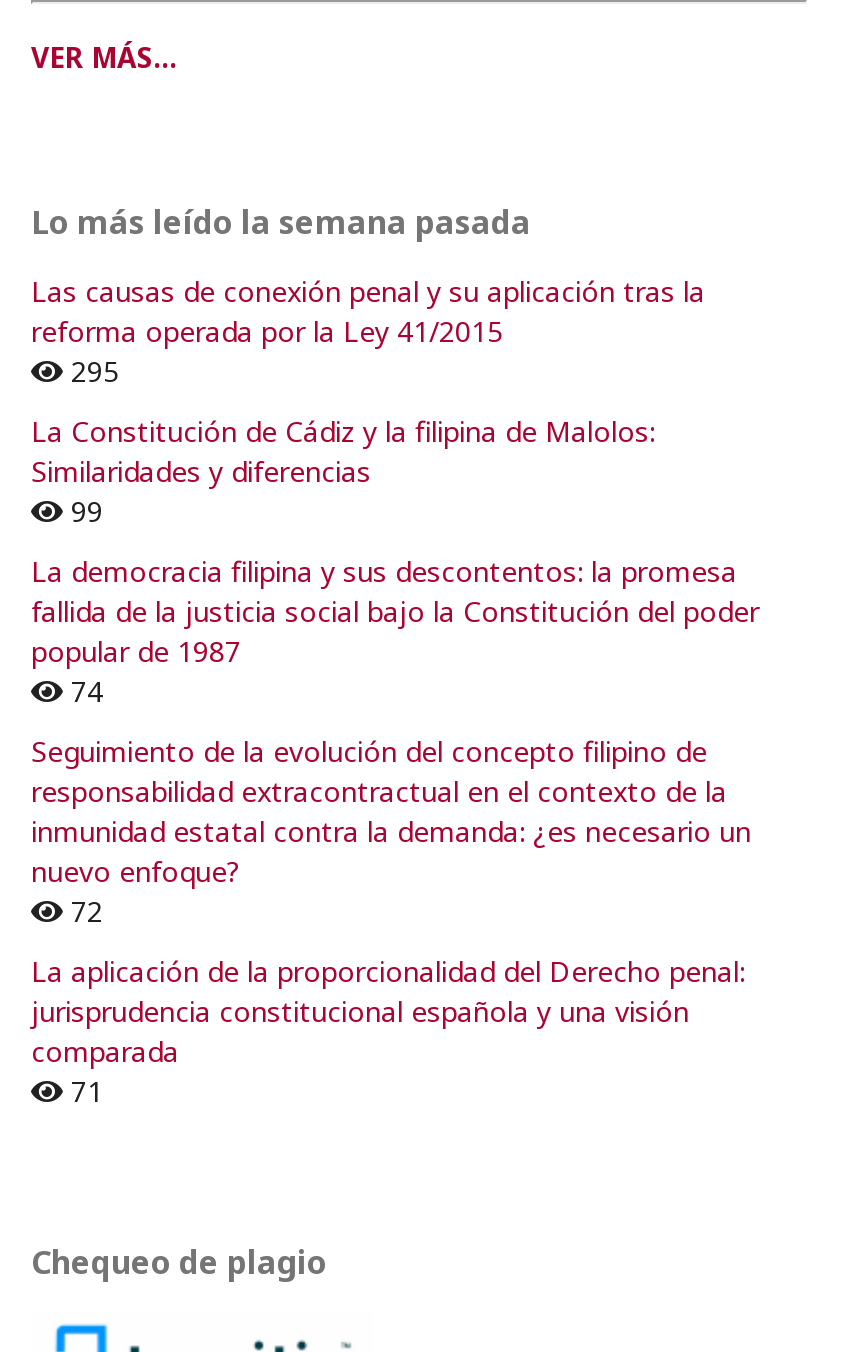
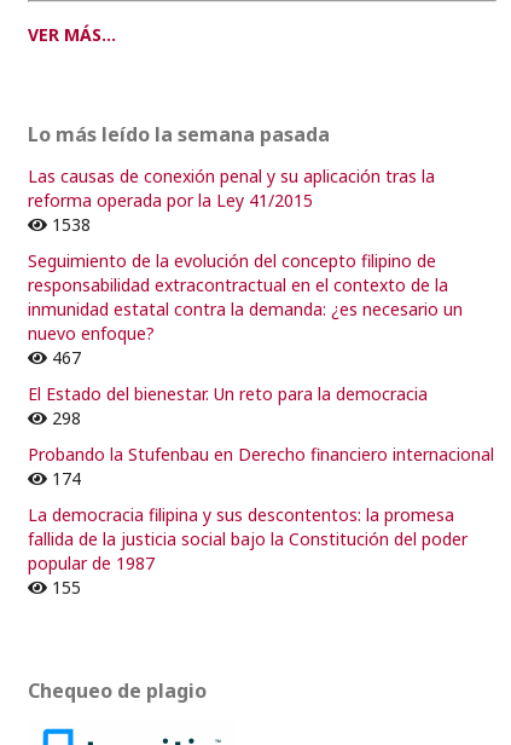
[31,353,655,711] 295 | La Constitución de Cádiz y la filipina de Malolos: | Similaridades y diferencias | 99 | 74 -> [47,213,91,236] 1538
moved [31,553,759,671] -> [28,503,468,575]: La democracia filipina y sus descontentos: la promesa | fallida de la justicia social bajo la Constitución del poder | popular de 1987
moved [31,733,751,891] -> [28,250,463,345]: Seguimiento de la evolución del concepto filipino de | responsabilidad extracontractual en el contexto de la | inmunidad estatal contra la demanda: ¿es necesario un | nuevo enfoque?
[31,893,745,1111] 72 | La aplicación de la proporcionalidad del Derecho penal: | jurisprudencia constitucional española y una visión | comparada | 71 -> [28,346,494,599] 467 | El Estado del bienestar. Un reto para la democracia | 298 | Probando la Stufenbau en Derecho financiero internacional | 174 | 155

